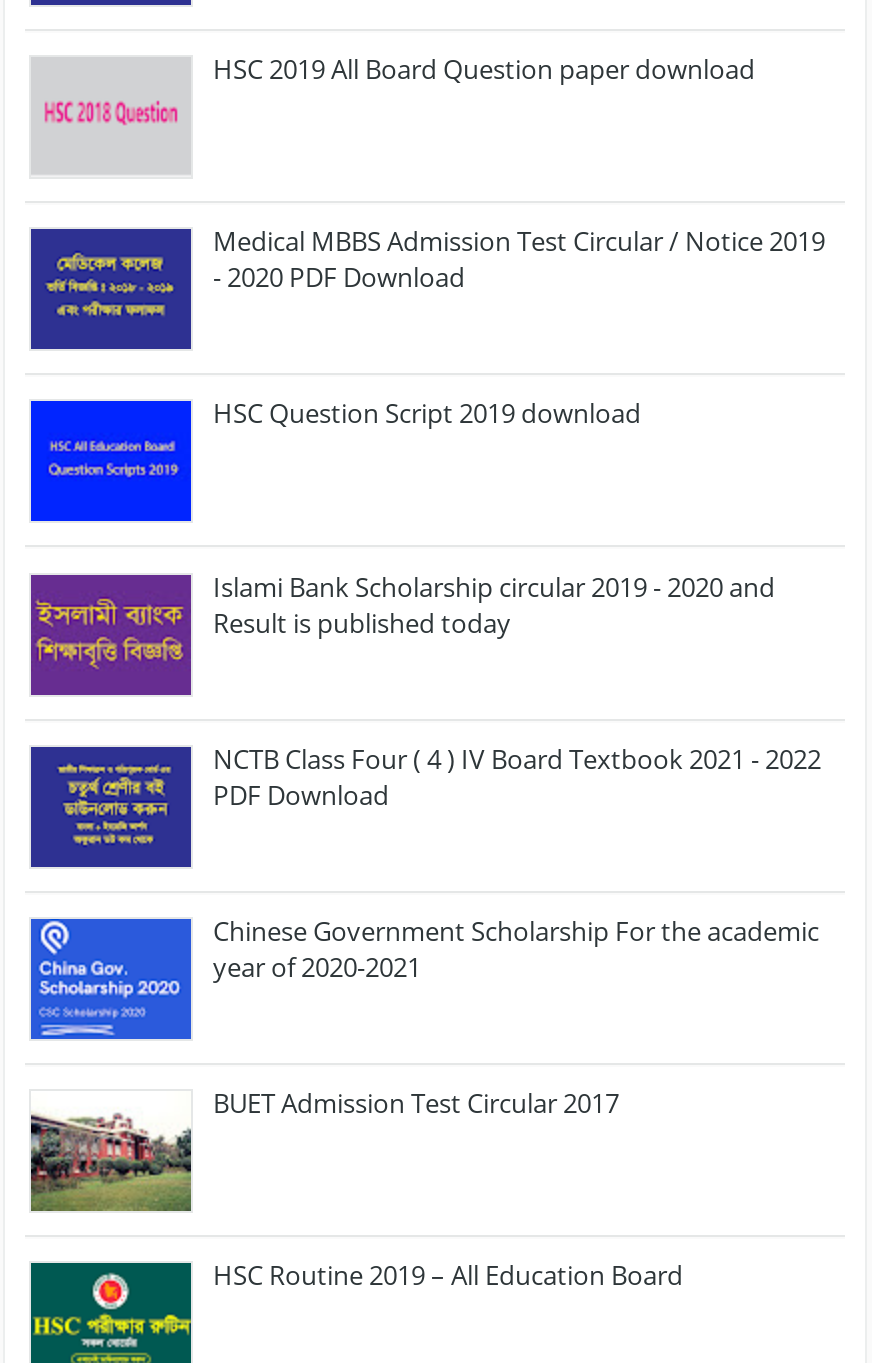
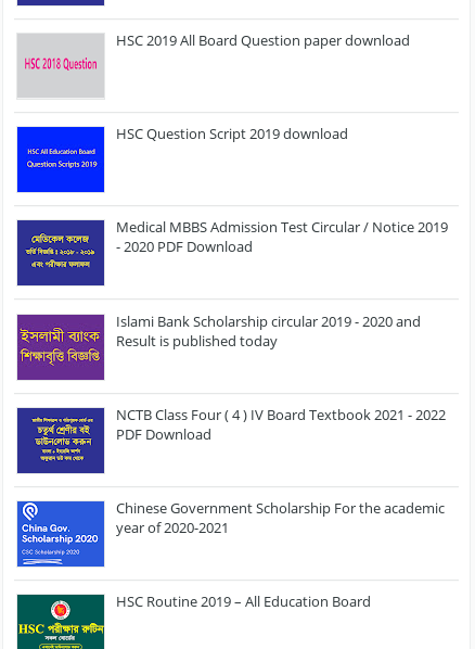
moved [49,223,825,319] -> [27,217,448,269]: [image] | Medical MBBS Admission Test Circular / Notice 2019 | - 2020 PDF Download
moved [29,396,641,523] -> [16,124,348,193]: [image] | HSC Question Script 2019 download
[29,1085,619,1213] [image] | BUET Admission Test Circular 2017 -> none

